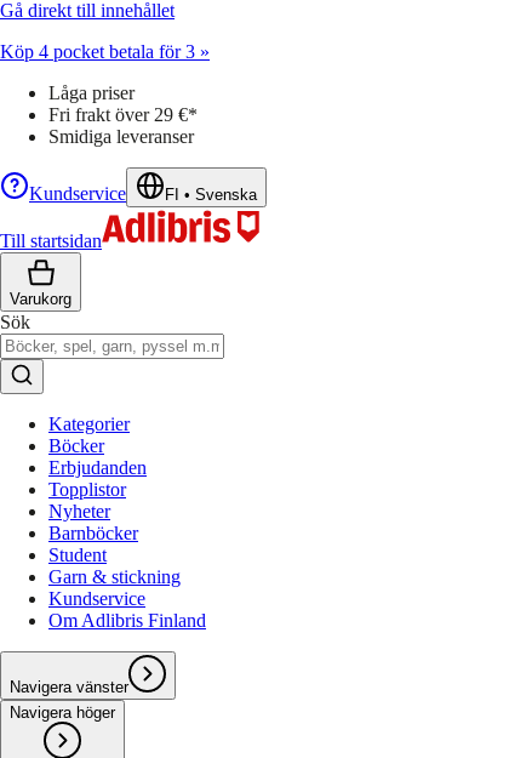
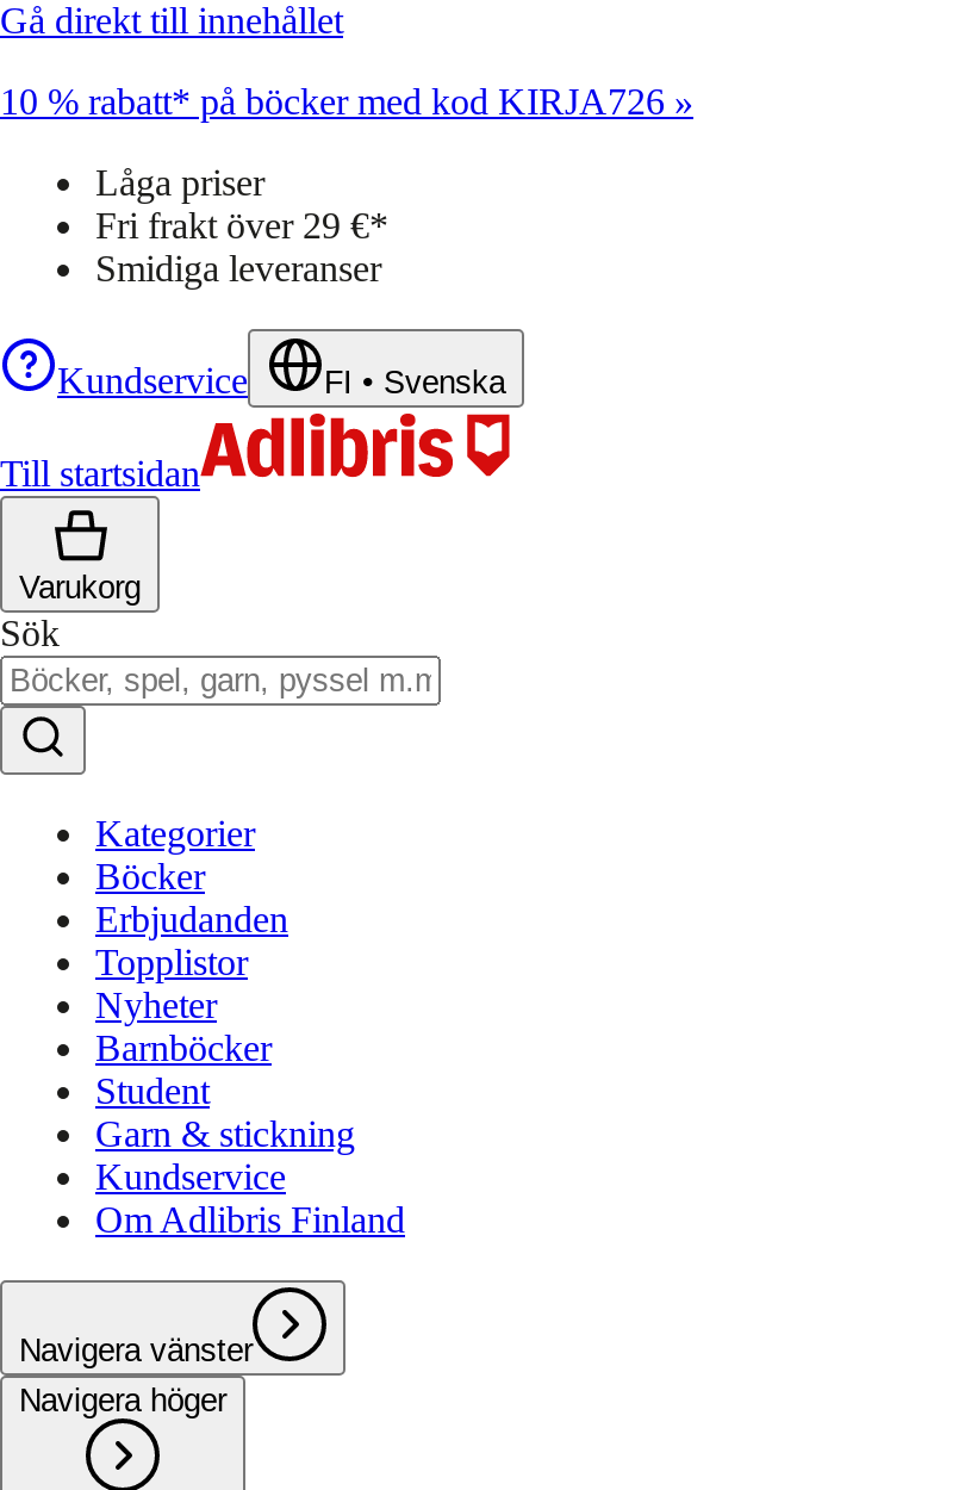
[0,41,210,62] Köp 4 pocket betala för 3 » -> [0,81,693,122] 10 % rabatt* på böcker med kod KIRJA726 »

